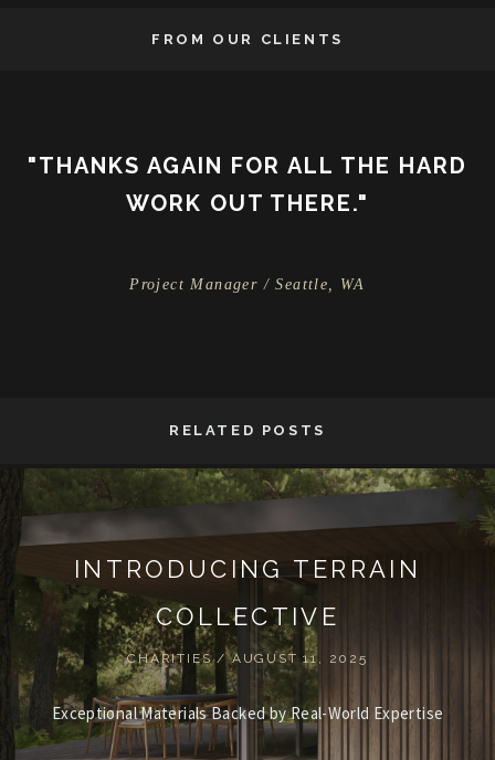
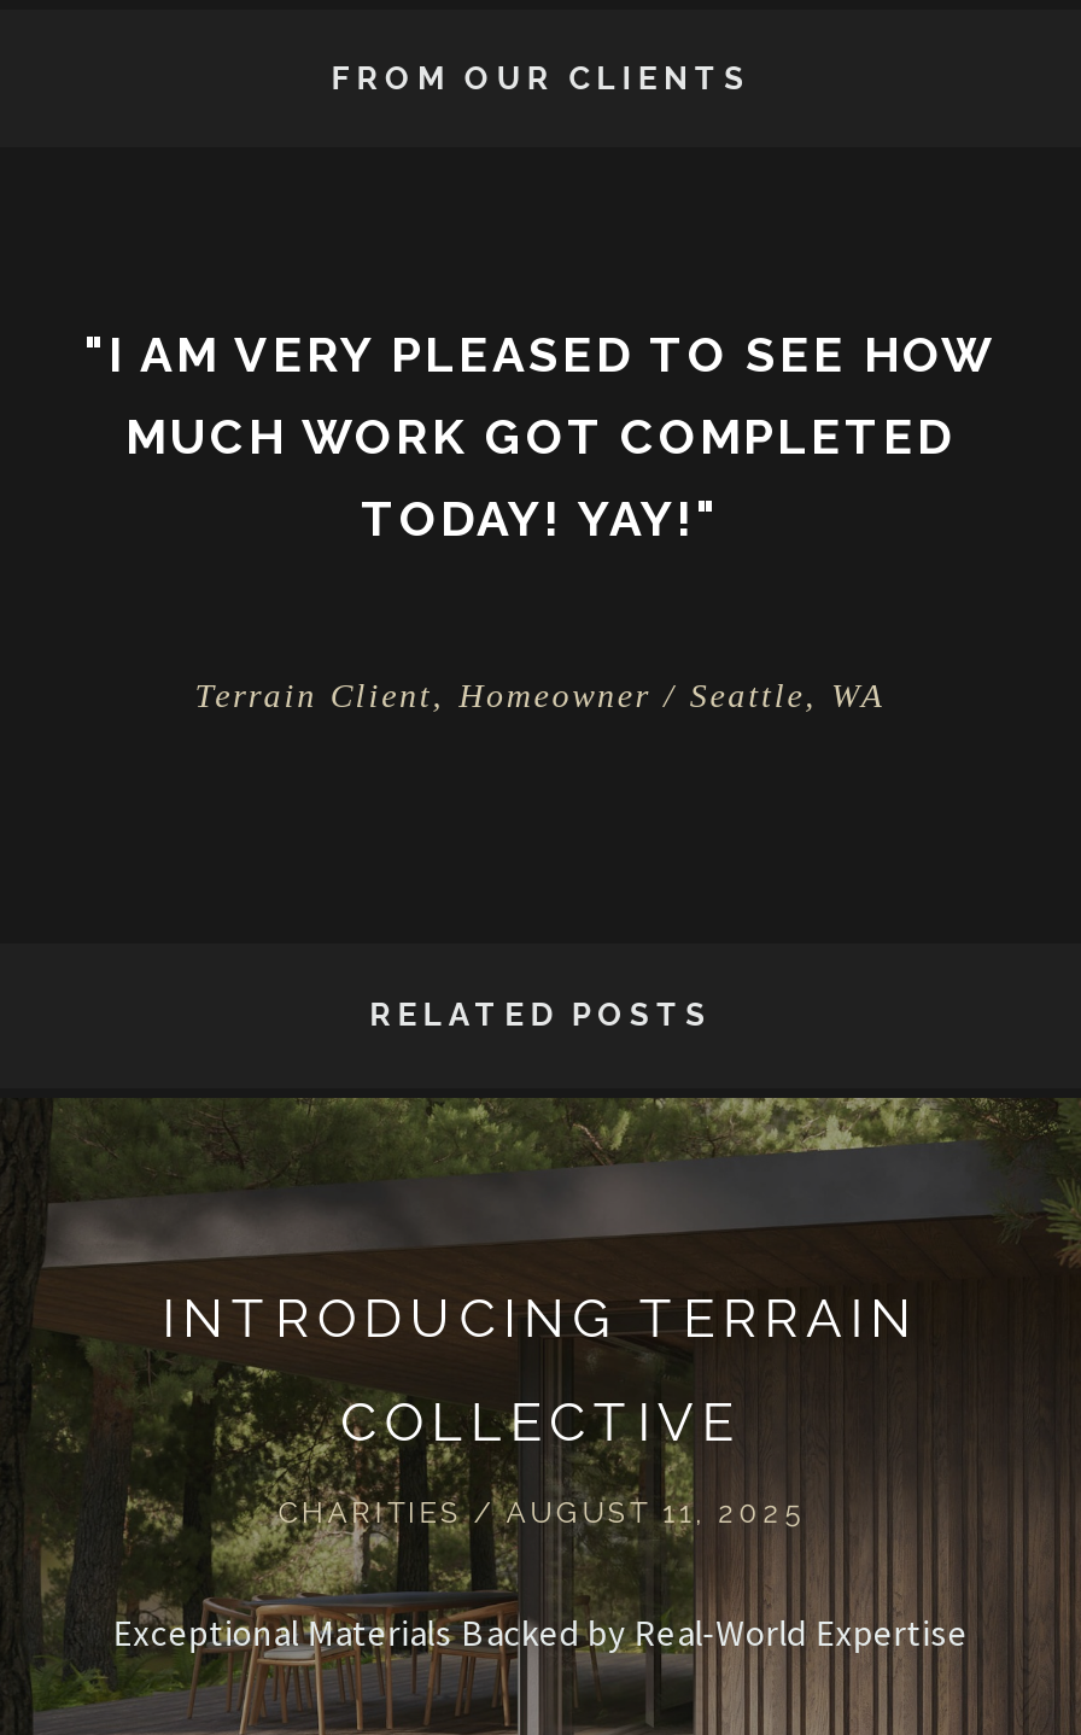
[28,153,467,217] "THANKS AGAIN FOR ALL THE HARD | WORK OUT THERE." -> [84,326,997,548] "I AM VERY PLEASED TO SEE HOW | MUCH WORK GOT COMPLETED | TODAY! YAY!"
[129,276,366,293] Project Manager / Seattle, WA -> [195,678,886,715] Terrain Client, Homeowner / Seattle, WA

